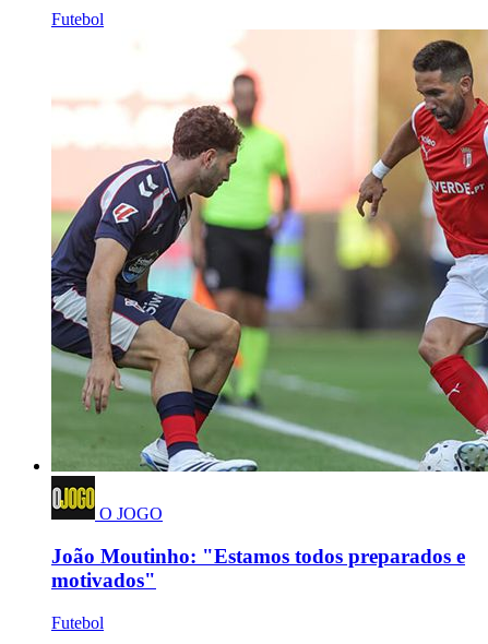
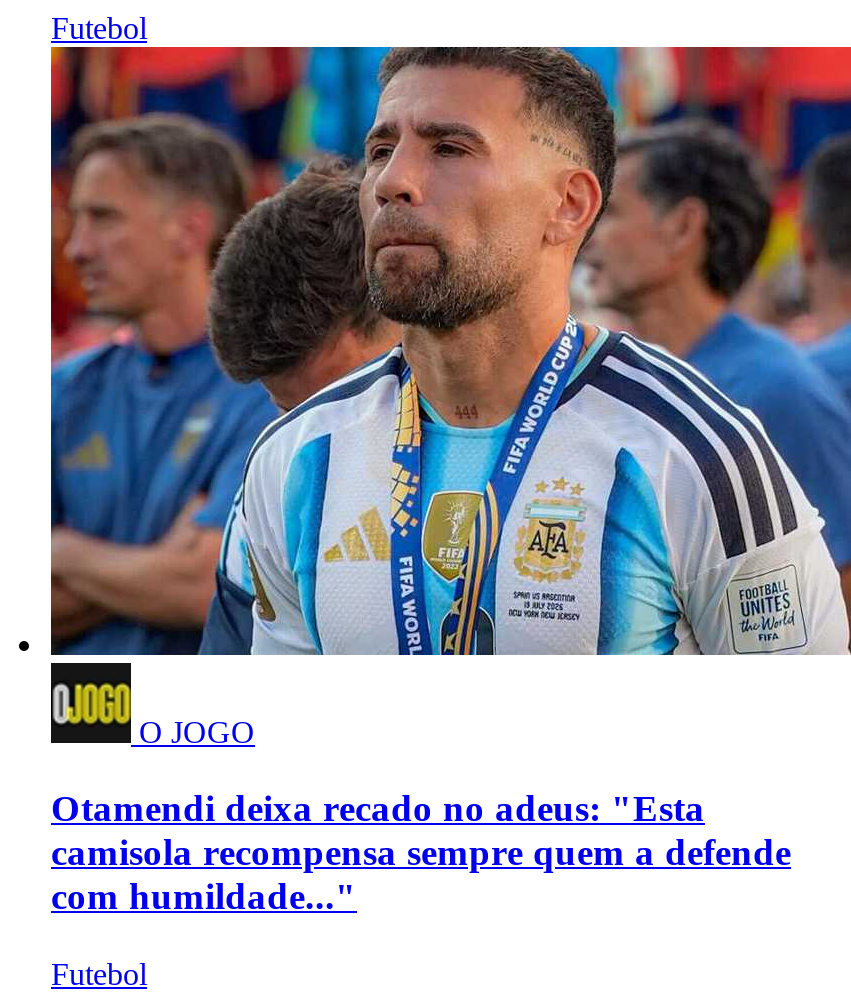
[50,29,485,472] [image] -> [49,44,845,664] [image]
moved [99,504,163,523] -> [139,714,255,748]: O JOGO
[51,544,465,591] João Moutinho: "Estamos todos preparados e | motivados" -> [51,788,791,918] Otamendi deixa recado no adeus: "Esta | camisola recompensa sempre quem a defende | com humildade..."

